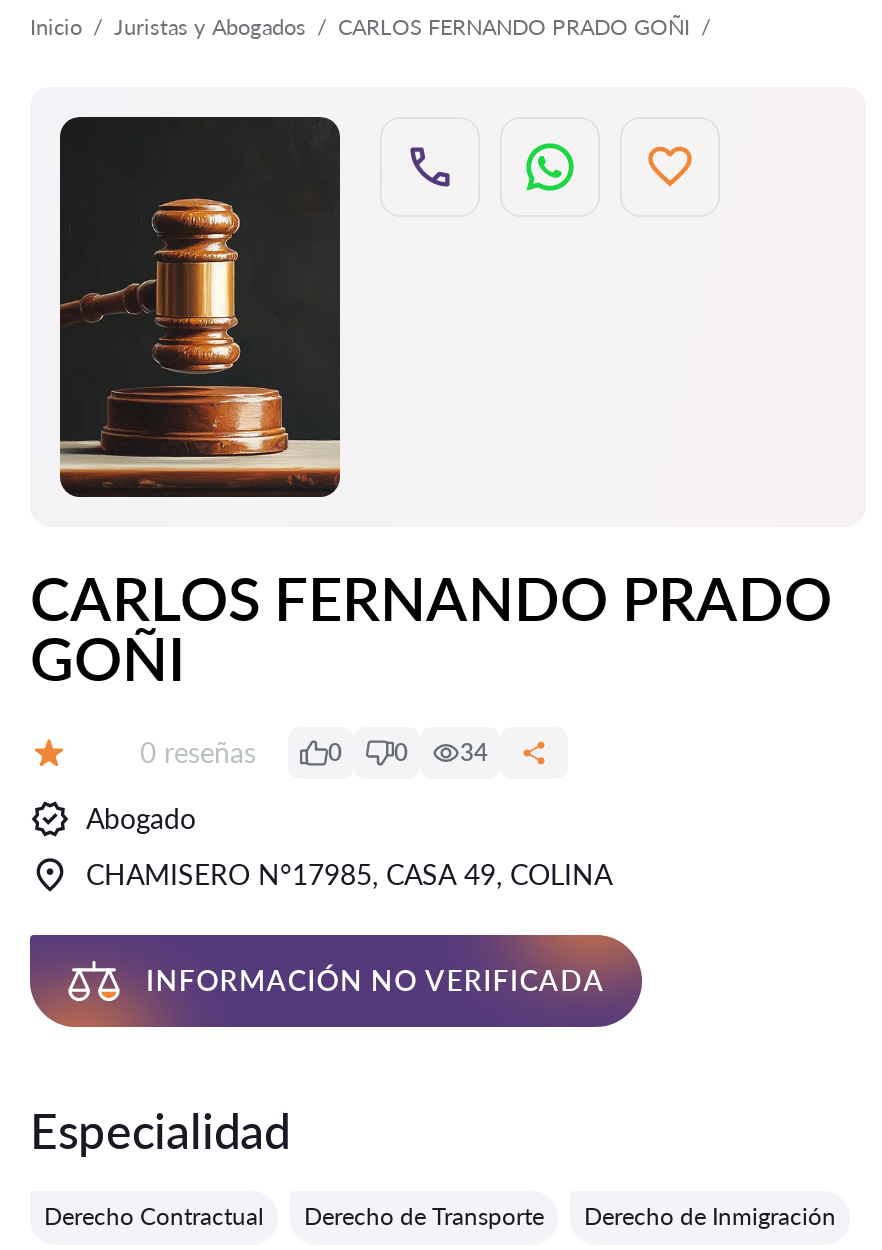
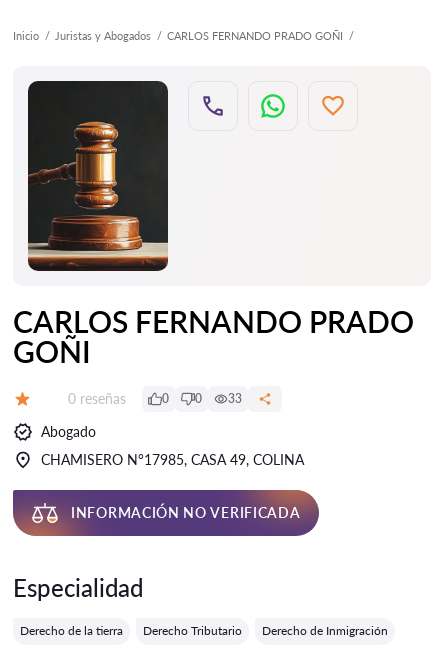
[460,737,488,767] 34 -> [228,391,242,406] 33
[44,1201,544,1231] Derecho Contractual | Derecho de Transporte -> [20,623,242,638] Derecho de la tierra | Derecho Tributario

